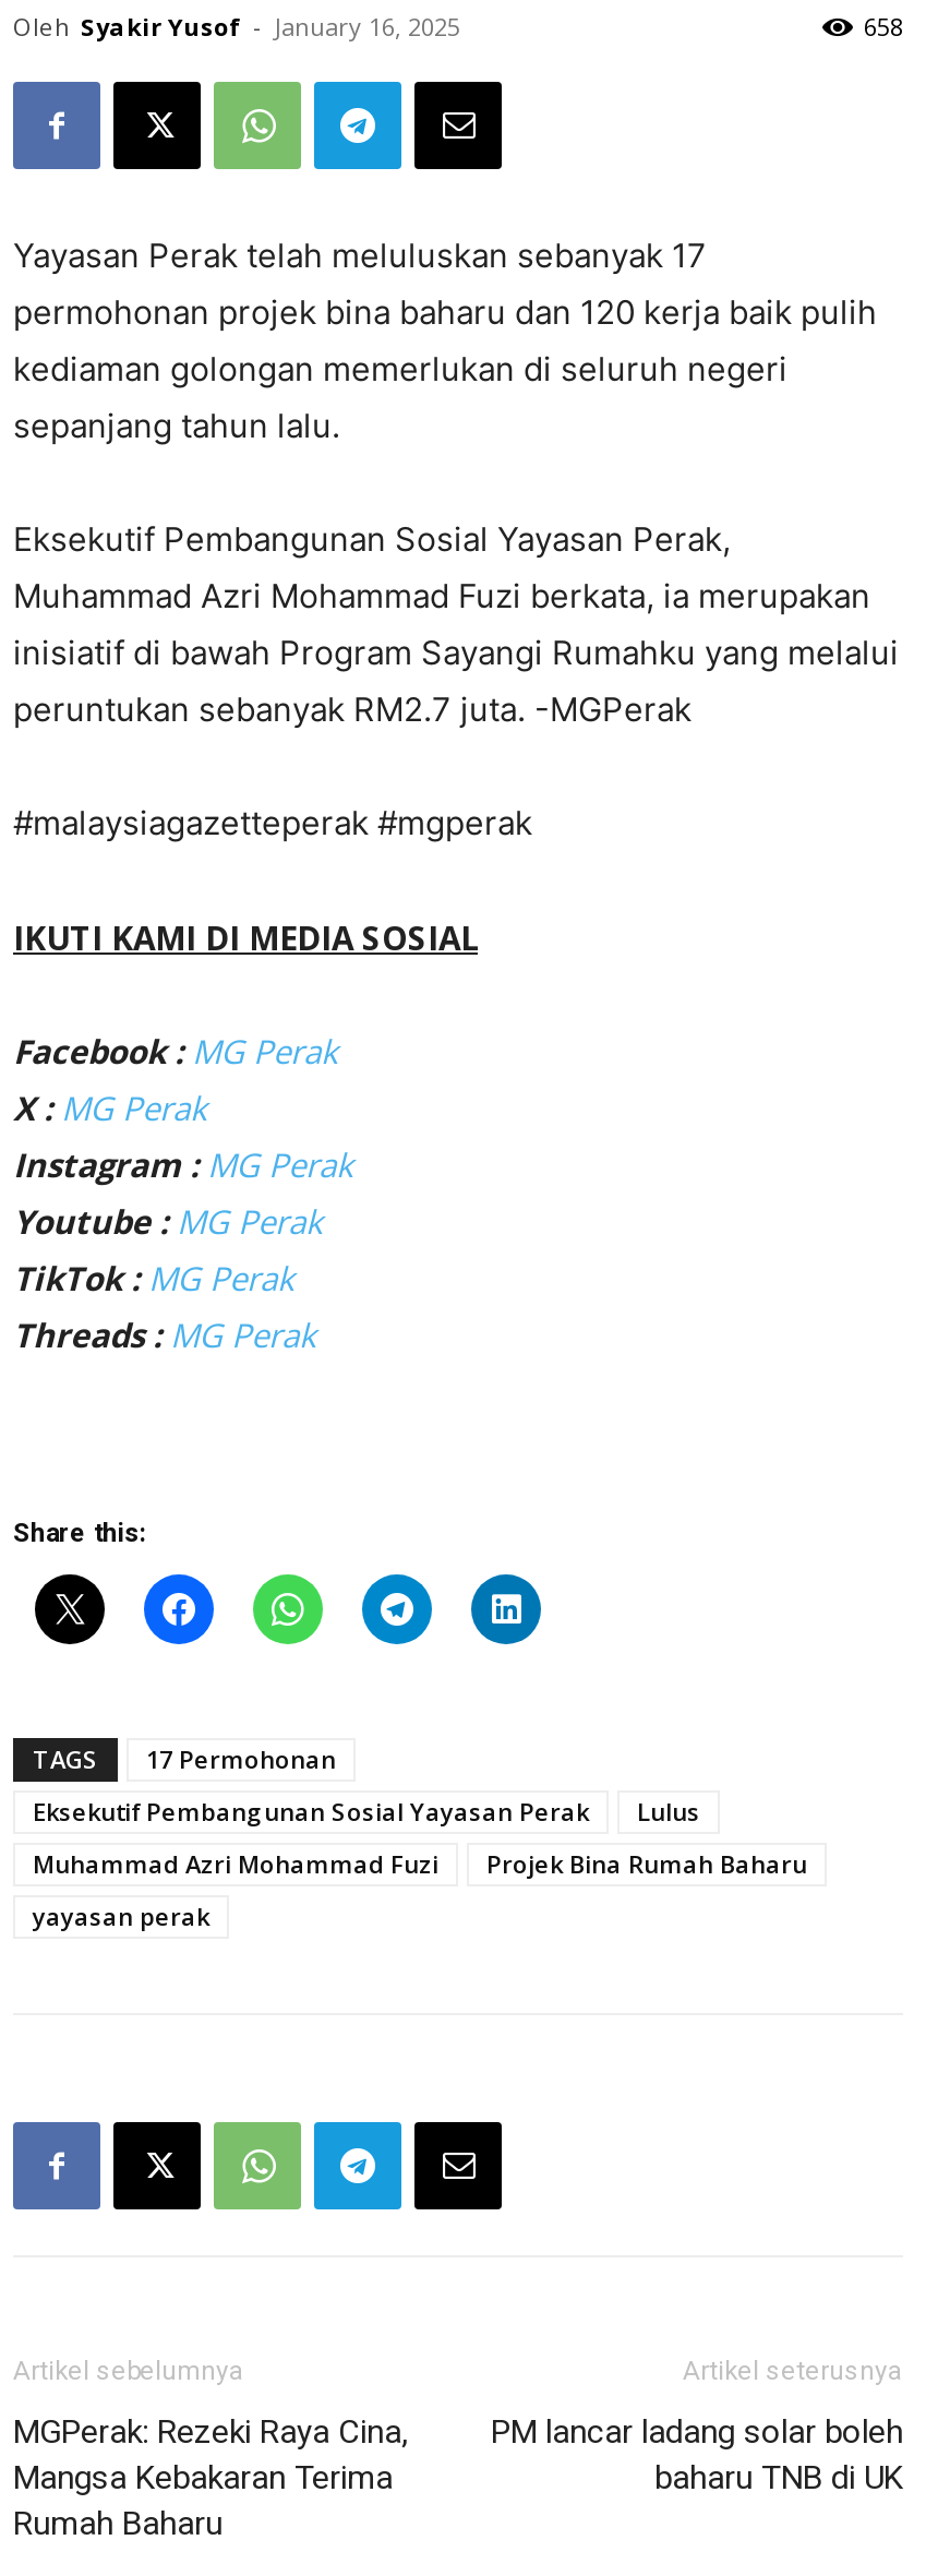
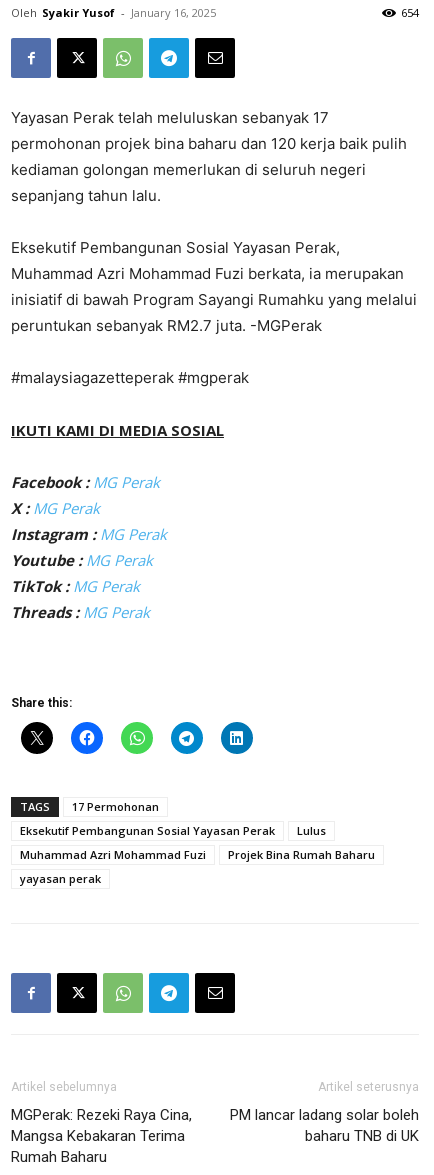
[864,10,903,43] 658 -> [401,5,419,20] 654

